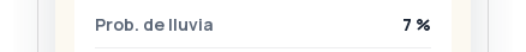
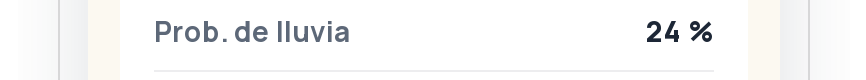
[402,13,431,36] 7 % -> [646,11,714,49] 24 %

